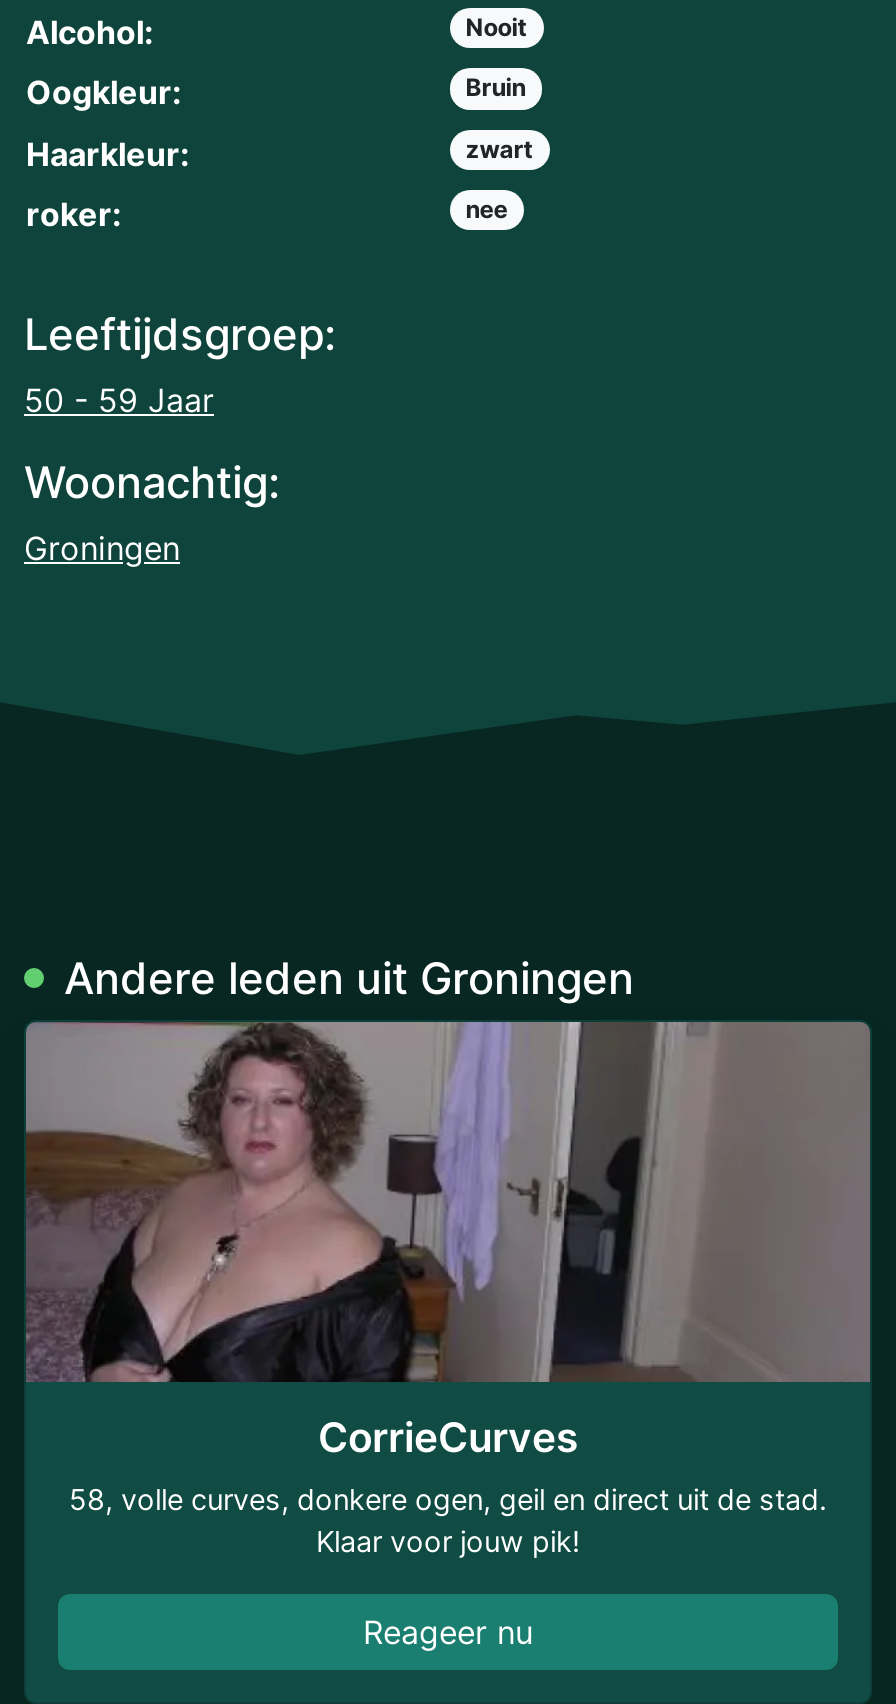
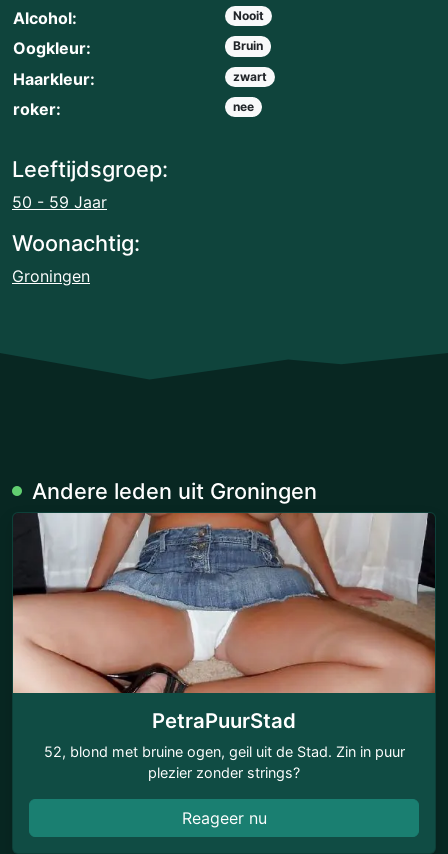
[24,1020,872,1558] [image] | CorrieCurves | 58, volle curves, donkere ogen, geil en direct uit de stad. | Klaar voor jouw pik! -> [12,512,435,781] [image] | PetraPuurStad | 52, blond met bruine ogen, geil uit de Stad. Zin in puur | plezier zonder strings?

